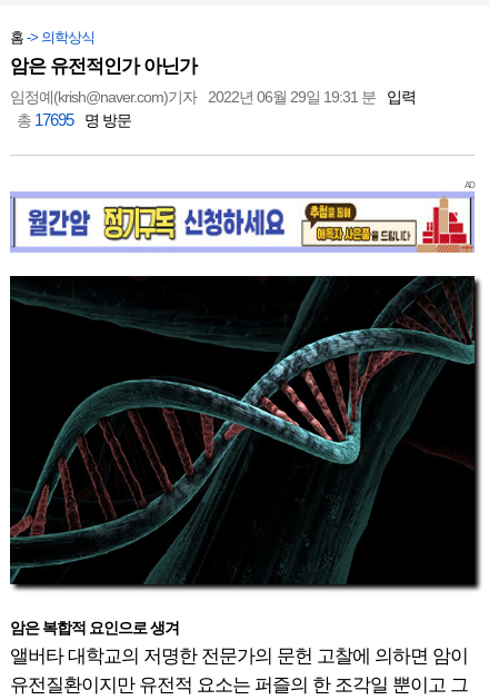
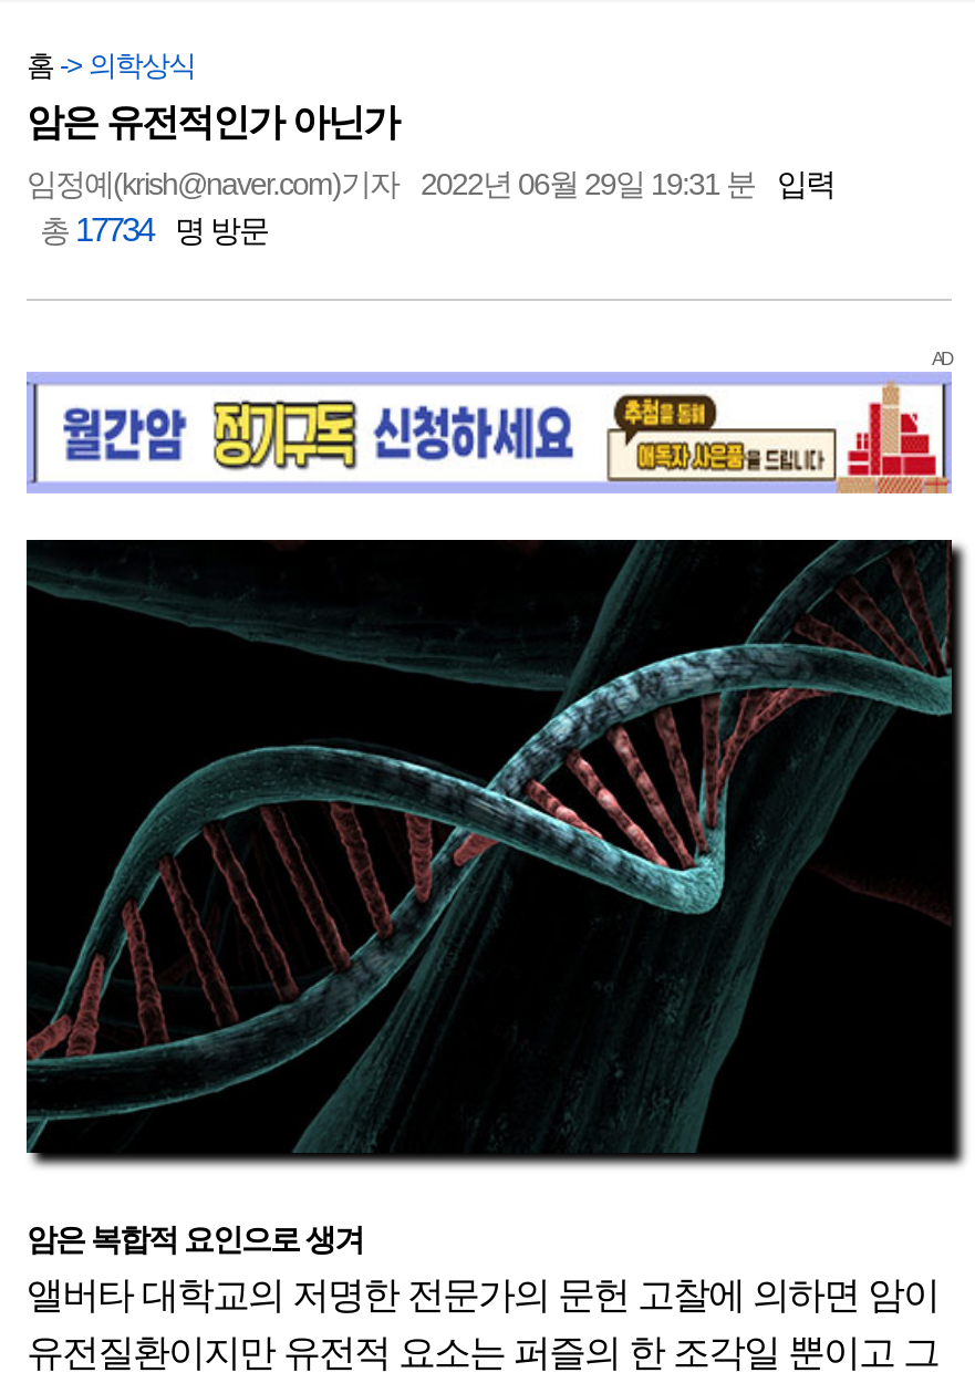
[10,110,131,129] 총 17695 명 방문 -> [27,210,268,248] 총 17734 명 방문

